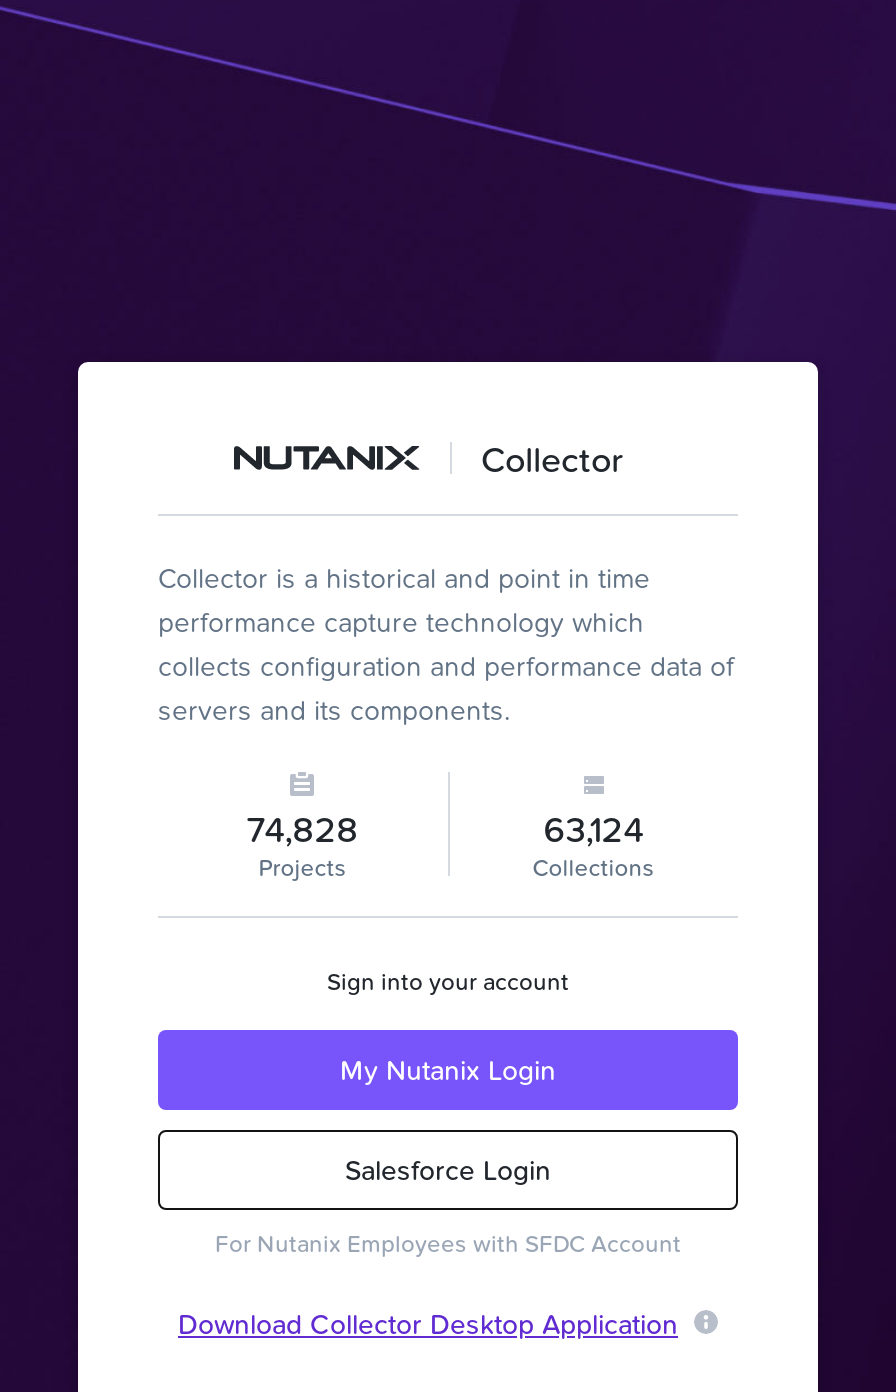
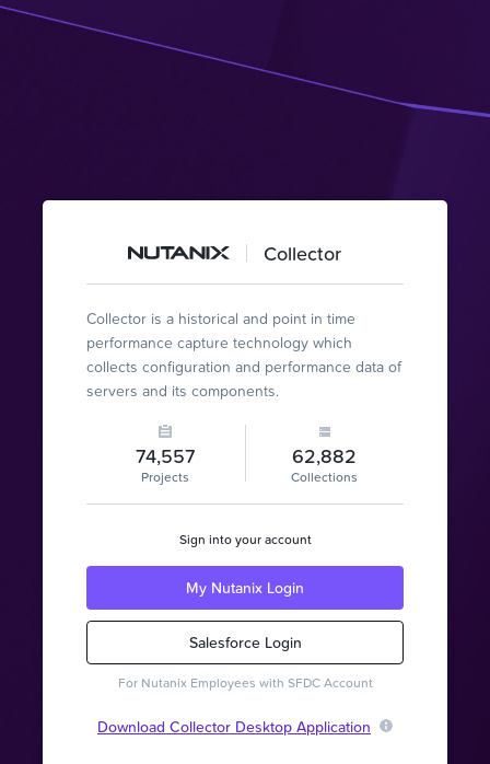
[246,805,358,849] 74,828 -> [136,443,195,467] 74,557
[544,805,644,849] 63,124 -> [292,443,357,467] 62,882

